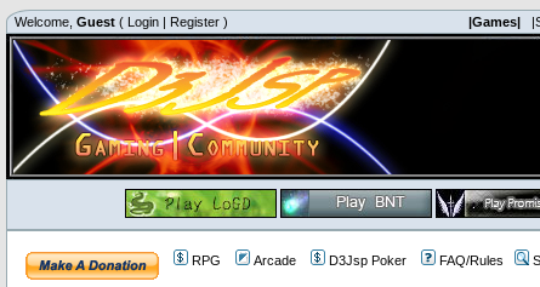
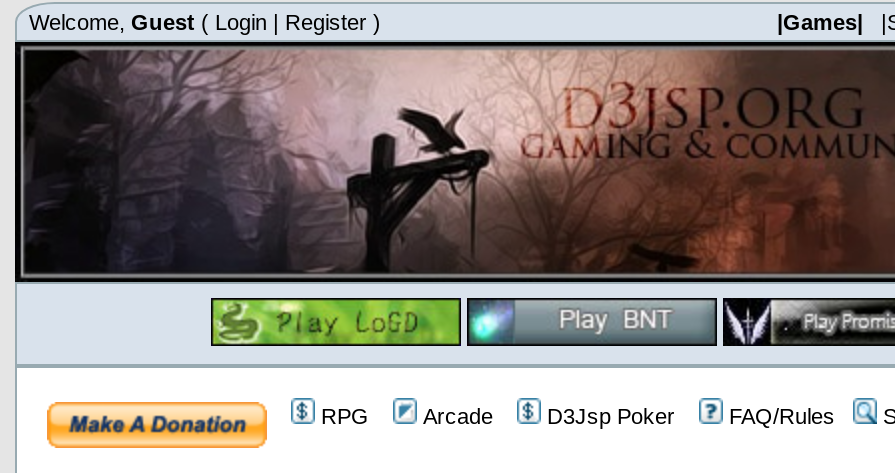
[11,39,536,176] [image] -> [23,48,889,274] [image]

